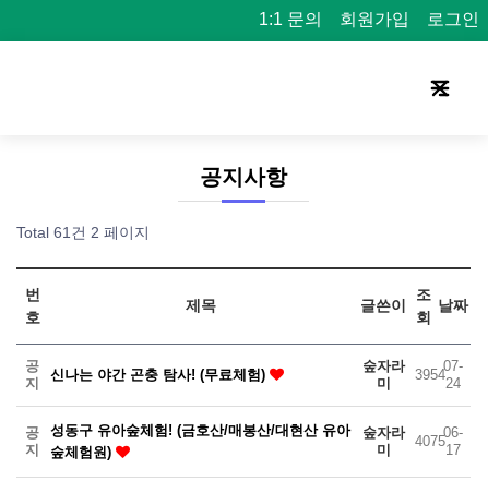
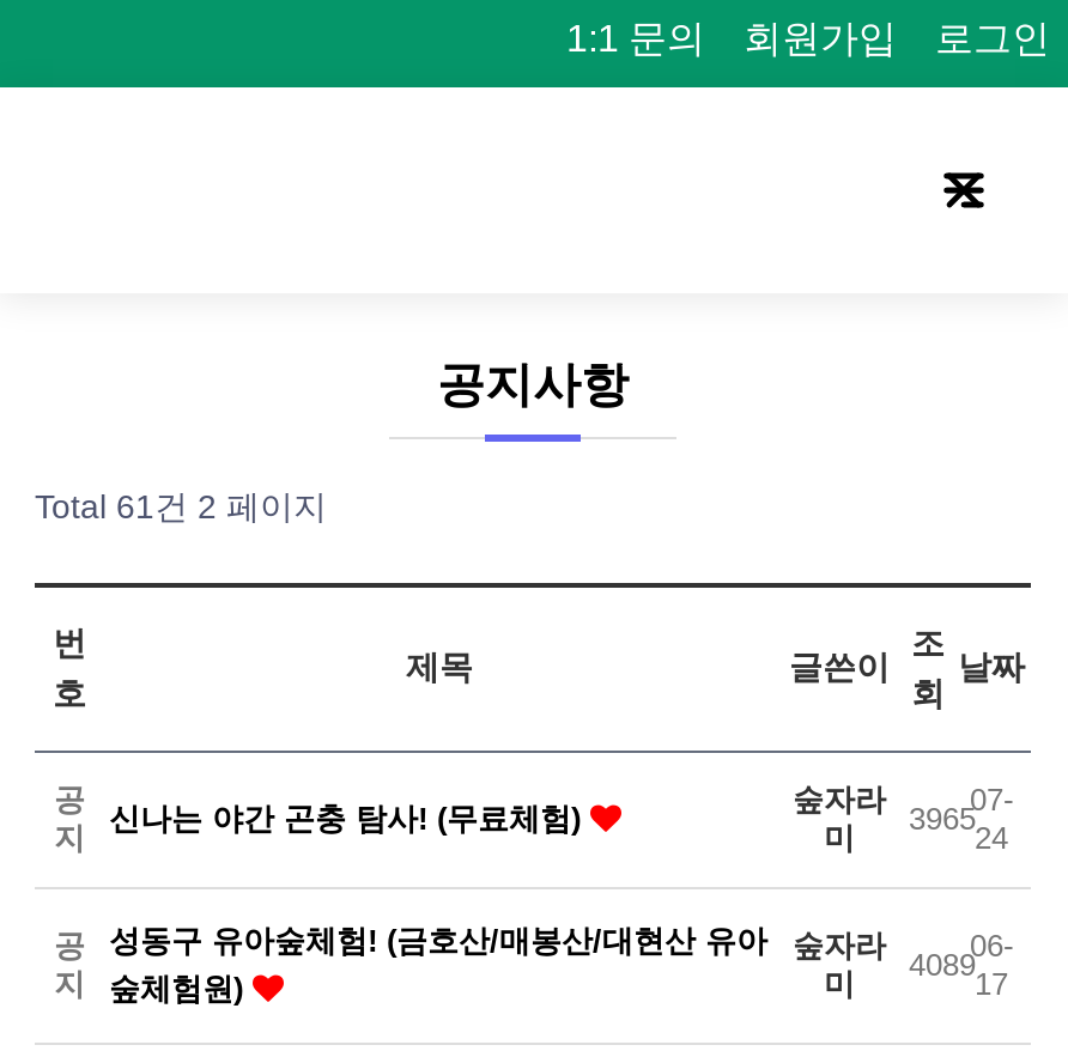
[415,366,445,383] 3954 -> [909,801,976,837] 3965
[415,433,445,449] 4075 -> [909,947,976,983] 4089

